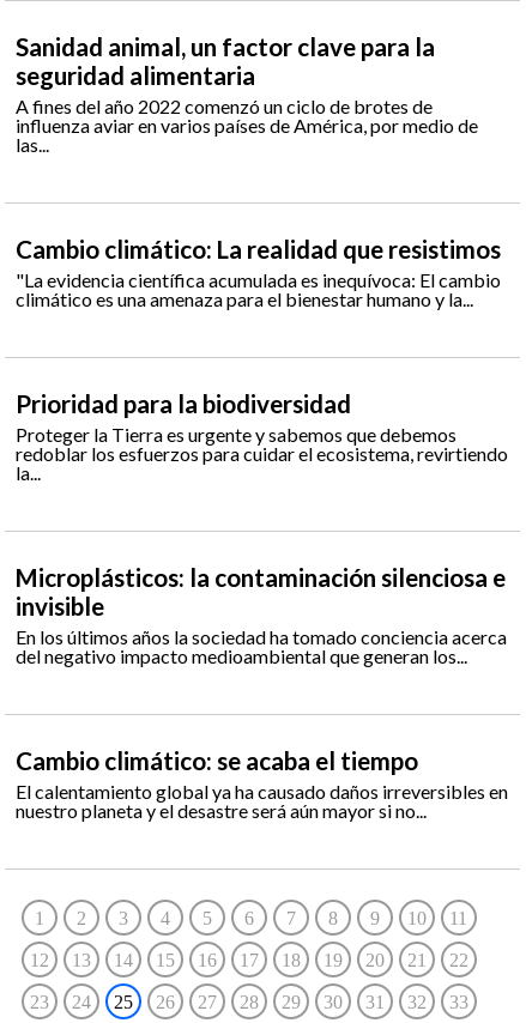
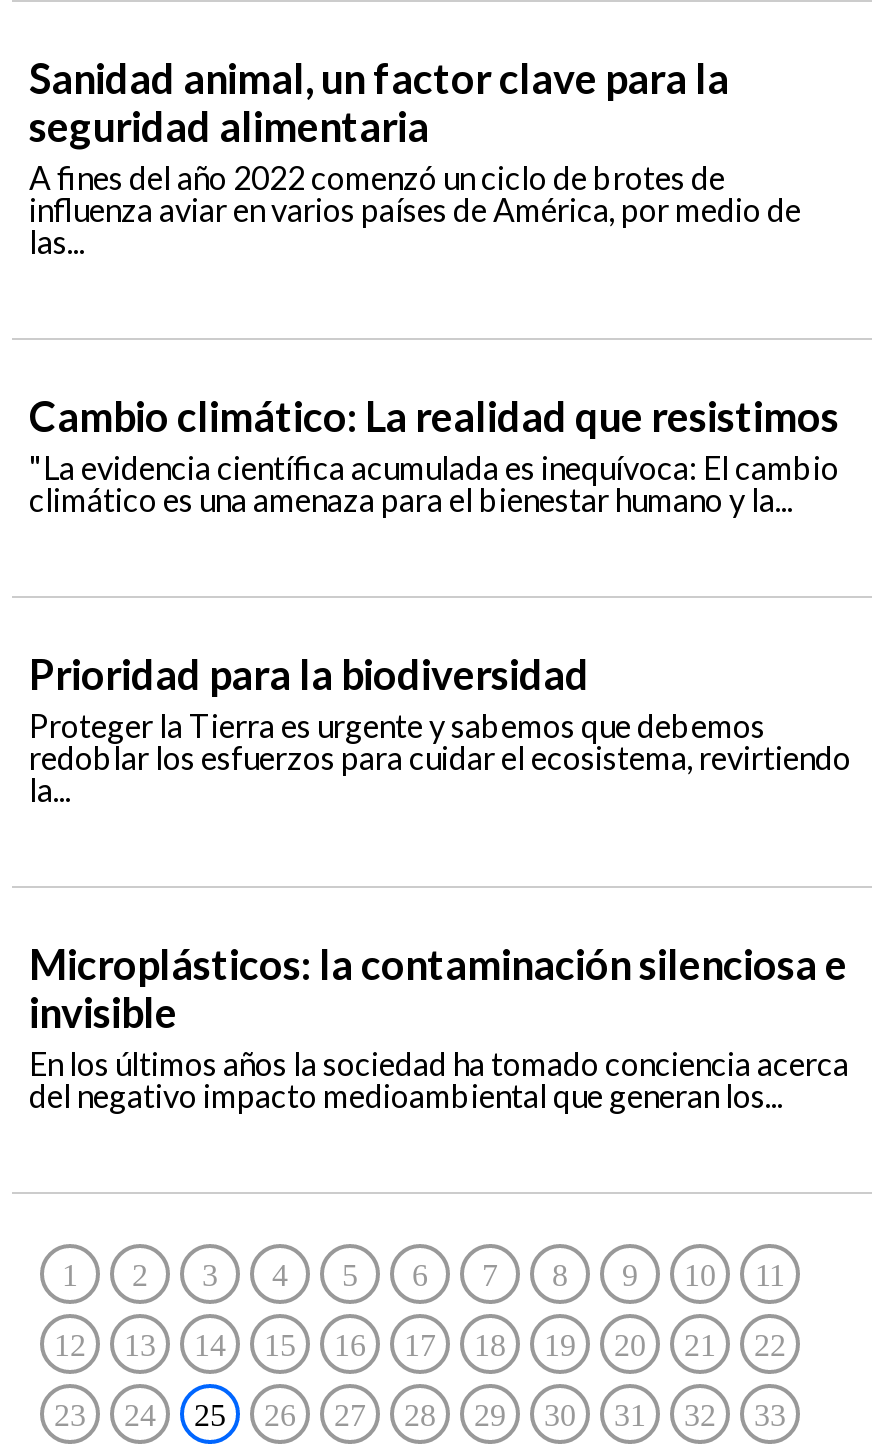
[15,746,507,822] Cambio climático: se acaba el tiempo | El calentamiento global ya ha causado daños irreversibles en | nuestro planeta y el desastre será aún mayor si no... -> none

